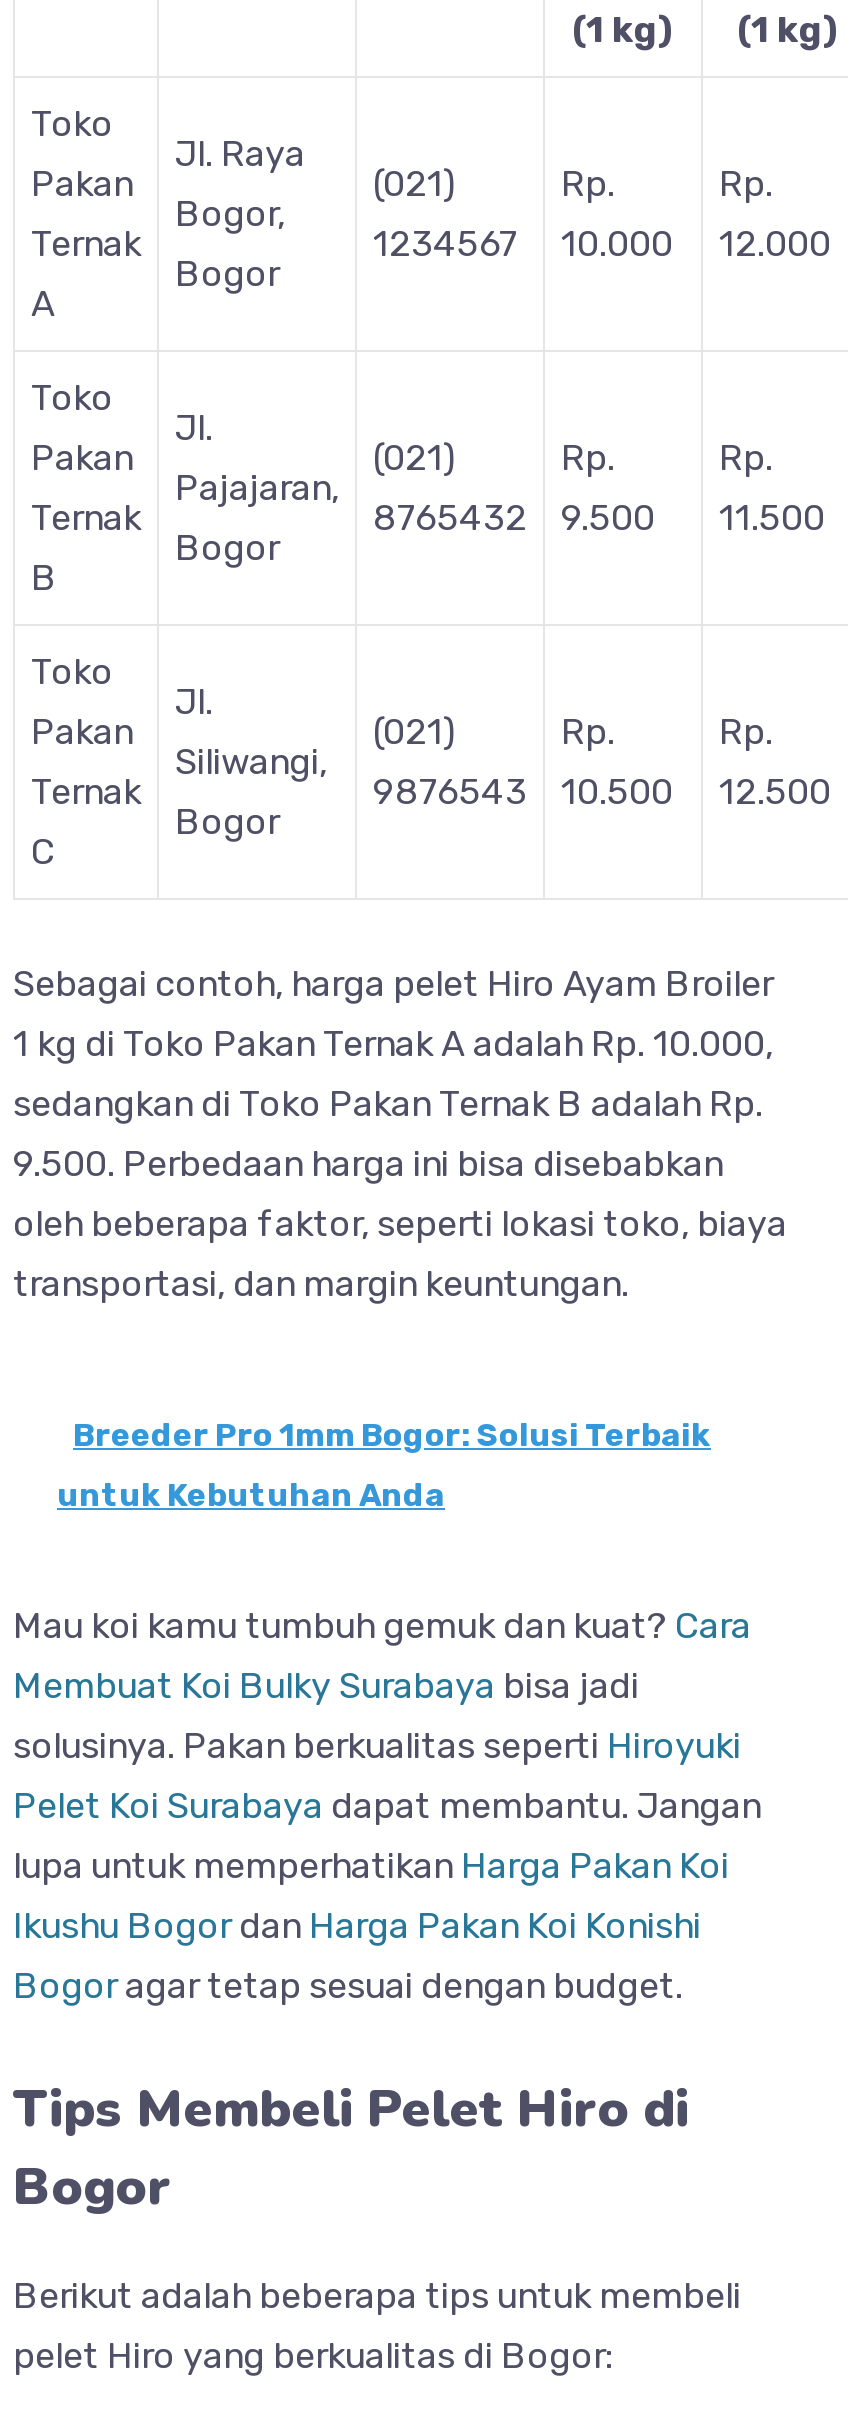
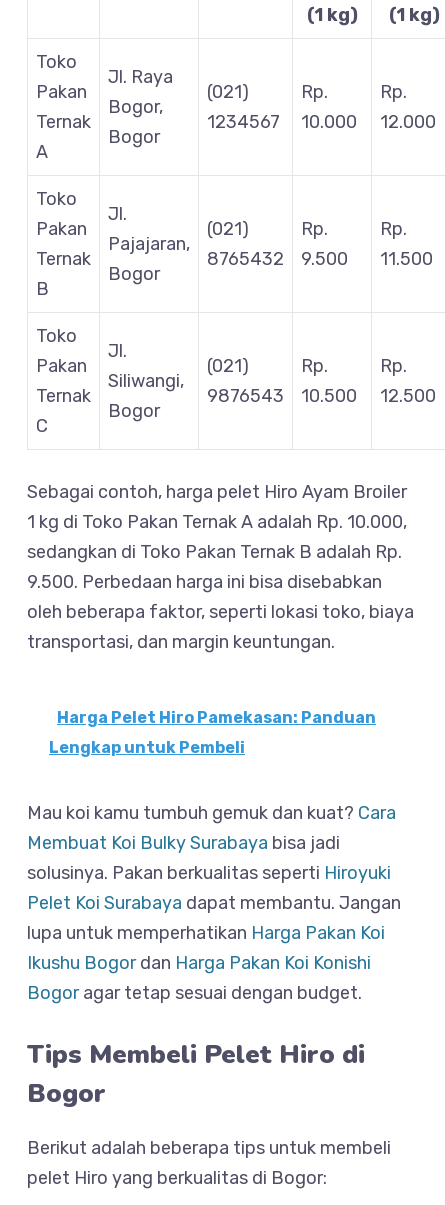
[73,1416,711,1454] Breeder Pro 1mm Bogor: Solusi Terbaik -> [57,708,376,727] Harga Pelet Hiro Pamekasan: Panduan
[57,1476,445,1514] untuk Kebutuhan Anda -> [49,738,245,757] Lengkap untuk Pembeli

